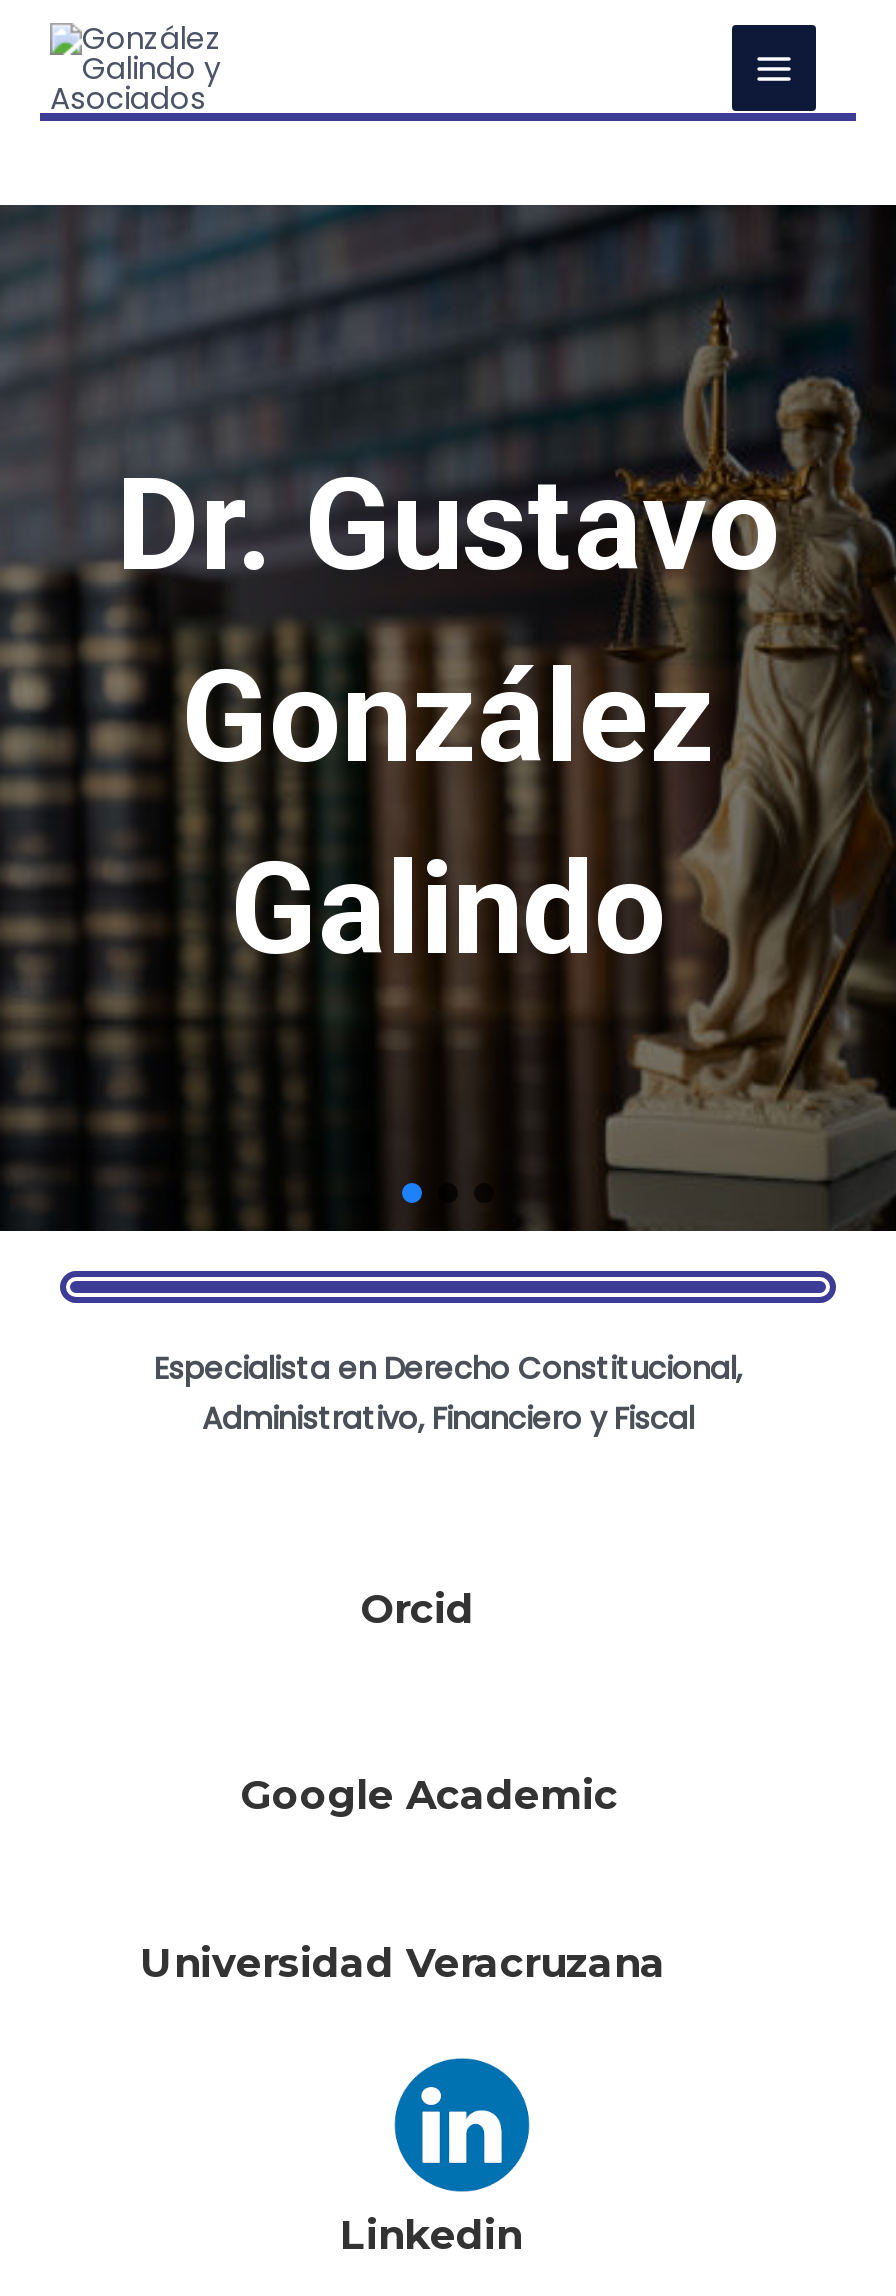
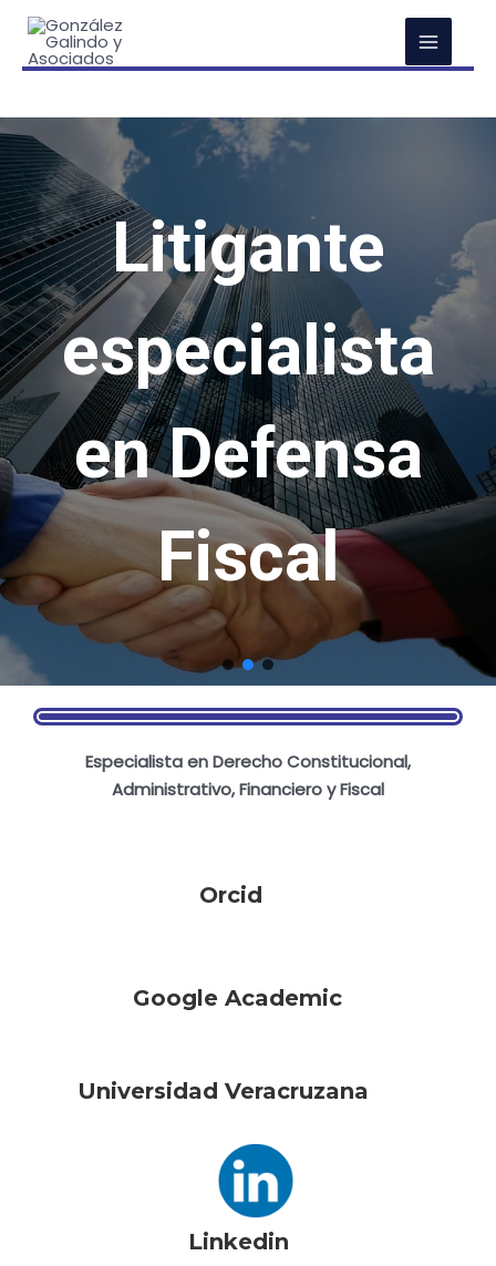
[6,203,890,1233] [image] | Dr. Gustavo | González | Galindo -> [3,116,493,687] [image] | Litigante | especialista | en Defensa | Fiscal

